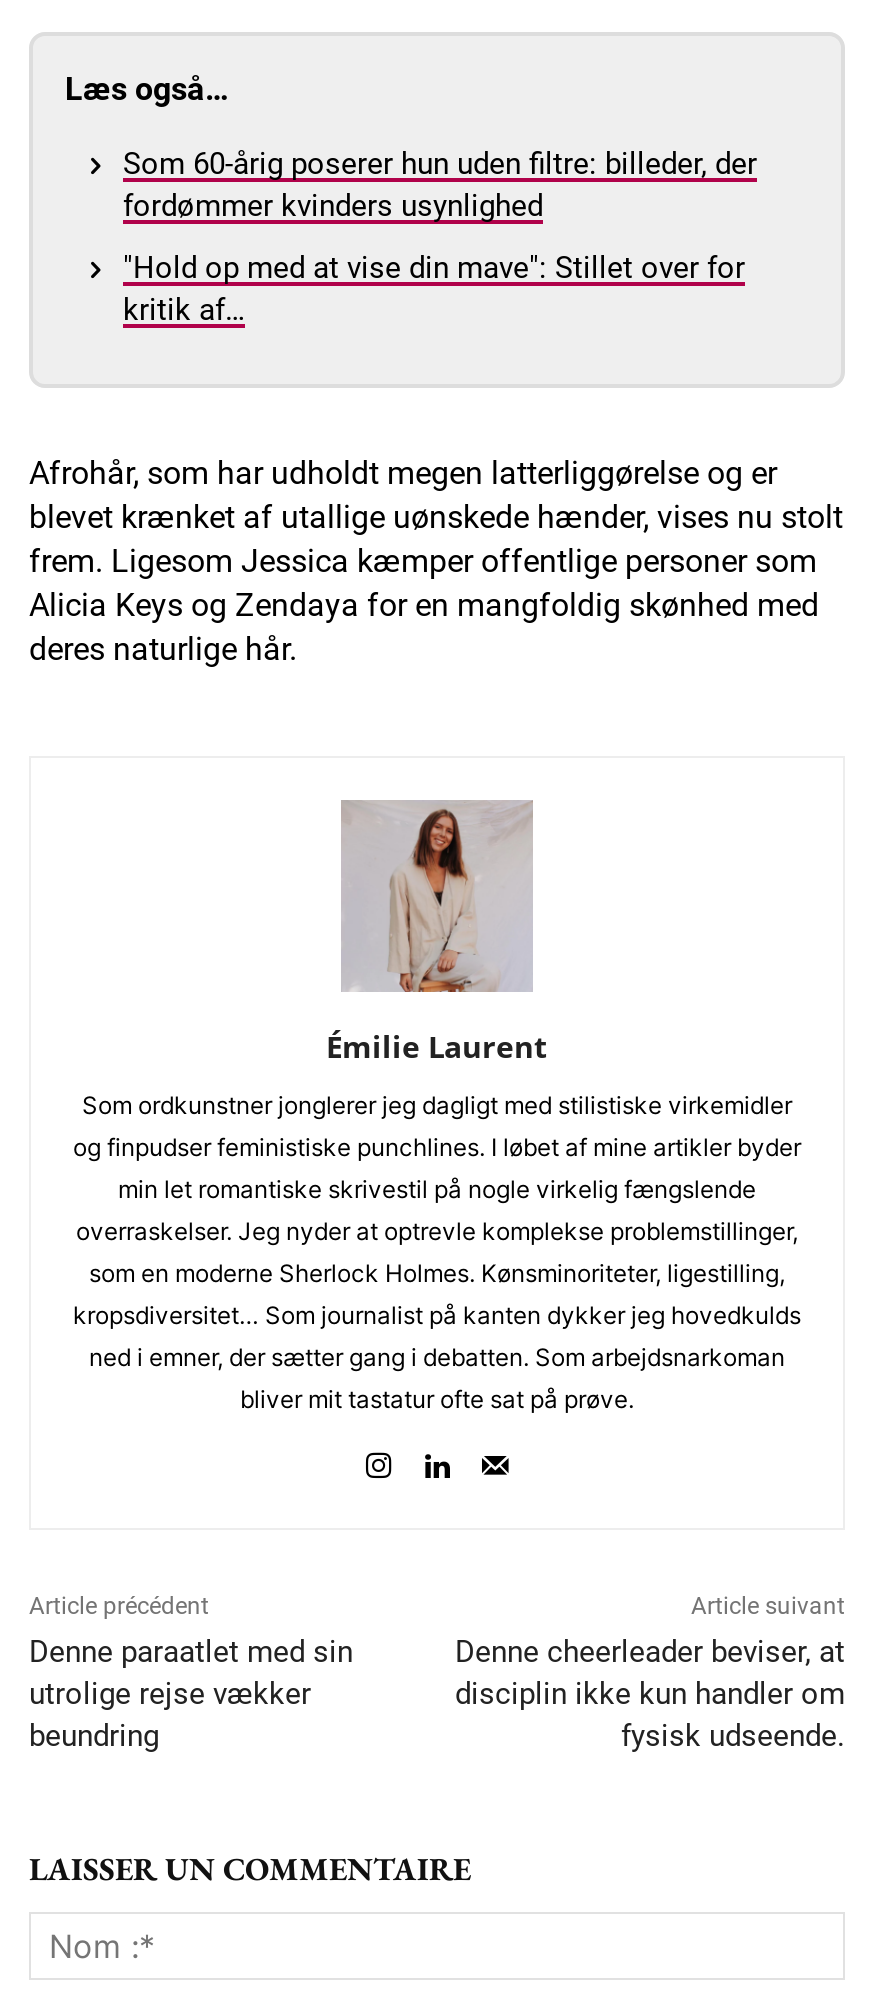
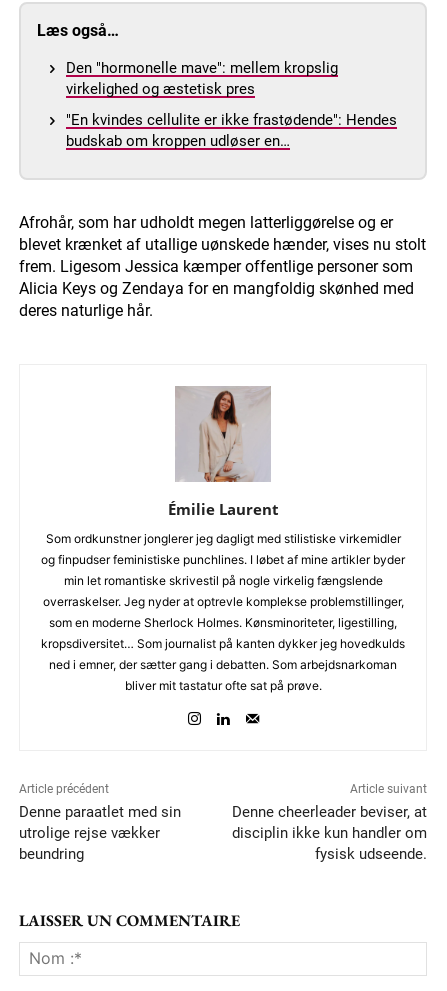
[123,146,757,224] Som 60-årig poserer hun uden filtre: billeder, der | fordømmer kvinders usynlighed -> [66,59,338,98] Den "hormonelle mave": mellem kropslig | virkelighed og æstetisk pres
[123,250,745,328] "Hold op med at vise din mave": Stillet over for | kritik af… -> [66,111,397,150] "En kvindes cellulite er ikke frastødende": Hendes | budskab om kroppen udløser en…

